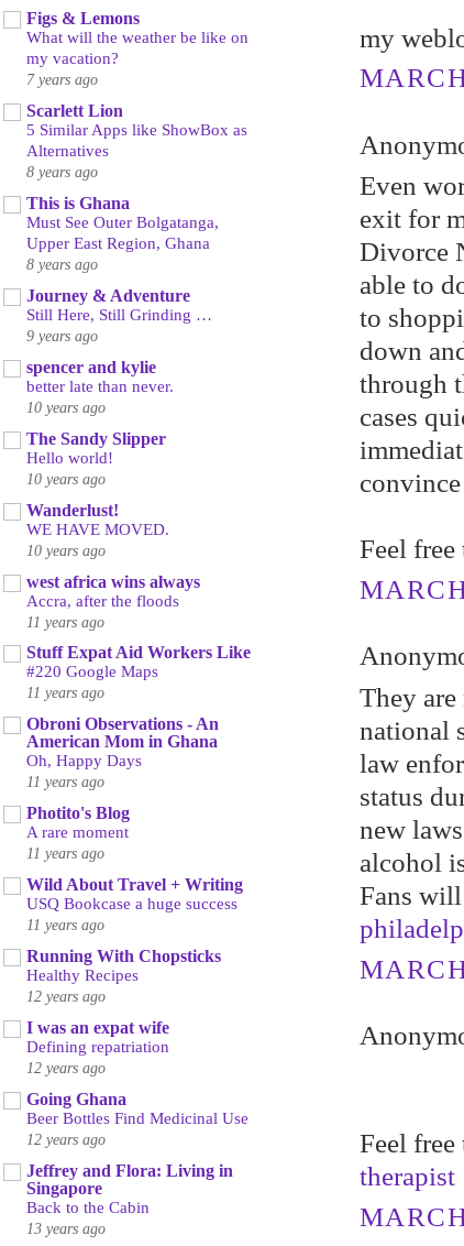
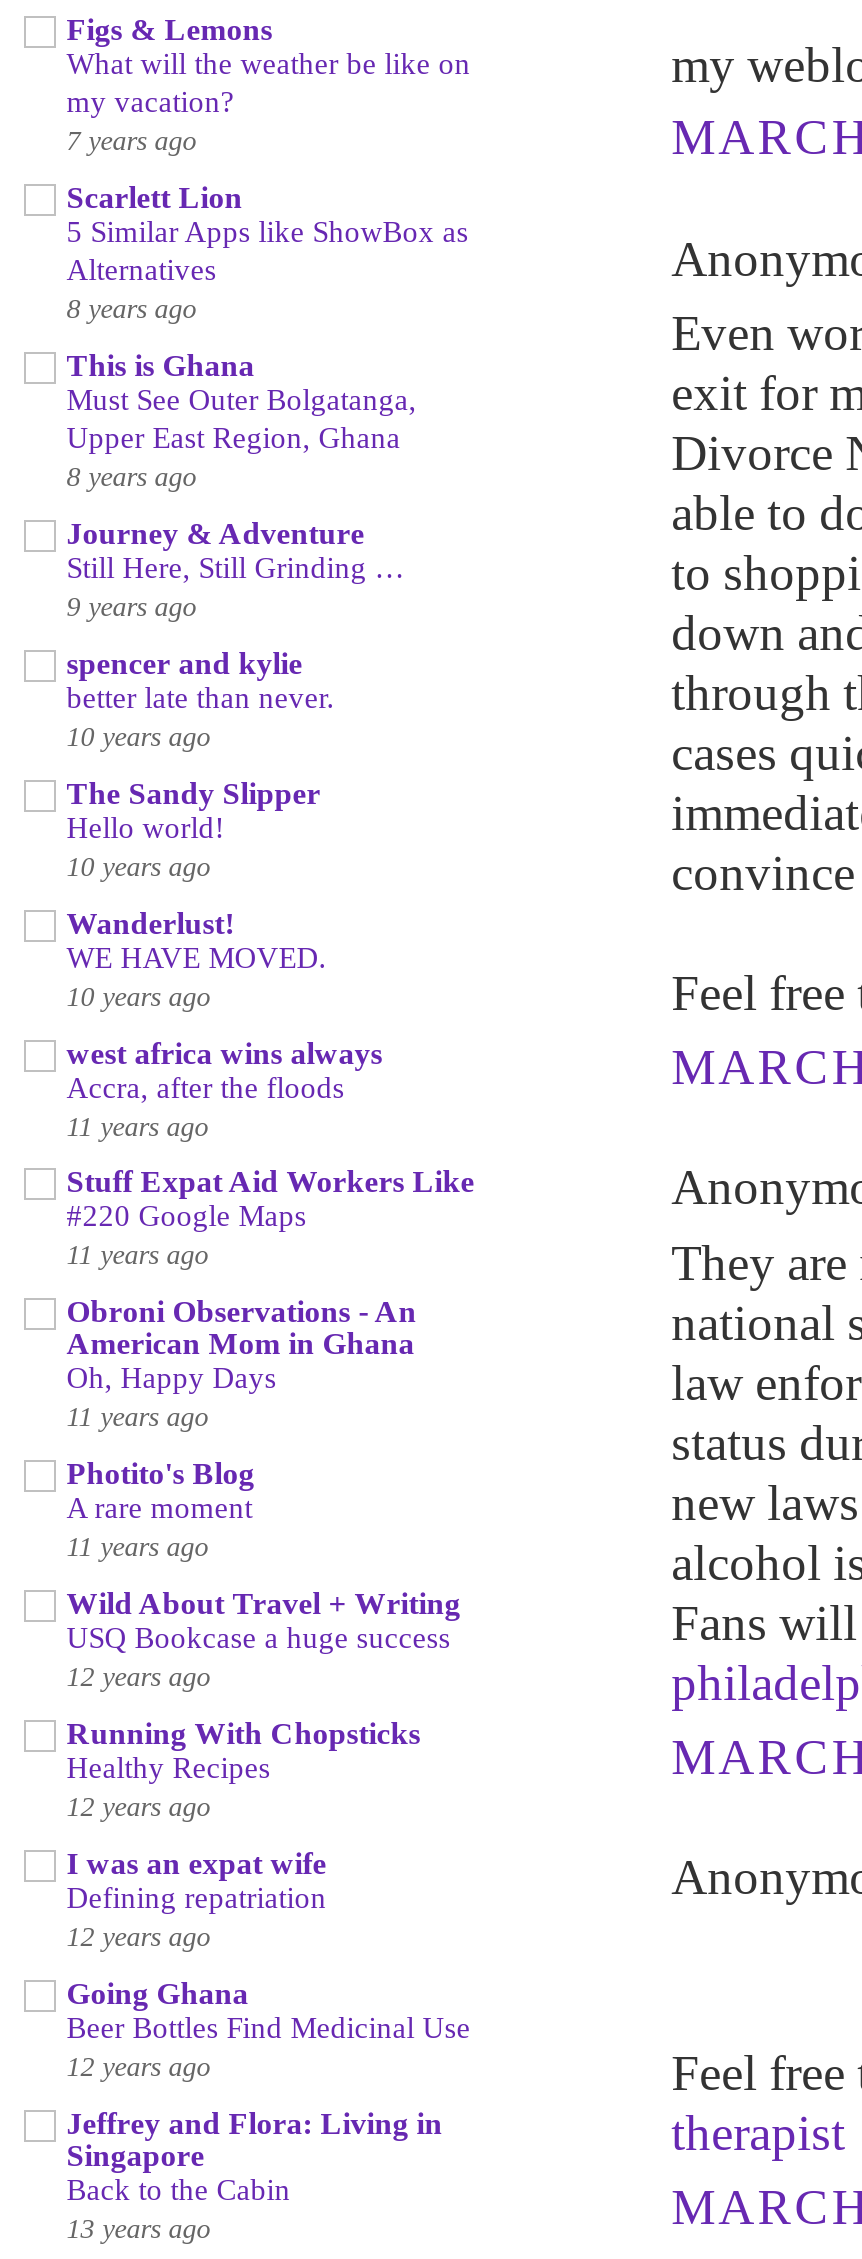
[27,916,105,934] 11 years ago -> [66,1660,210,1692] 12 years ago

